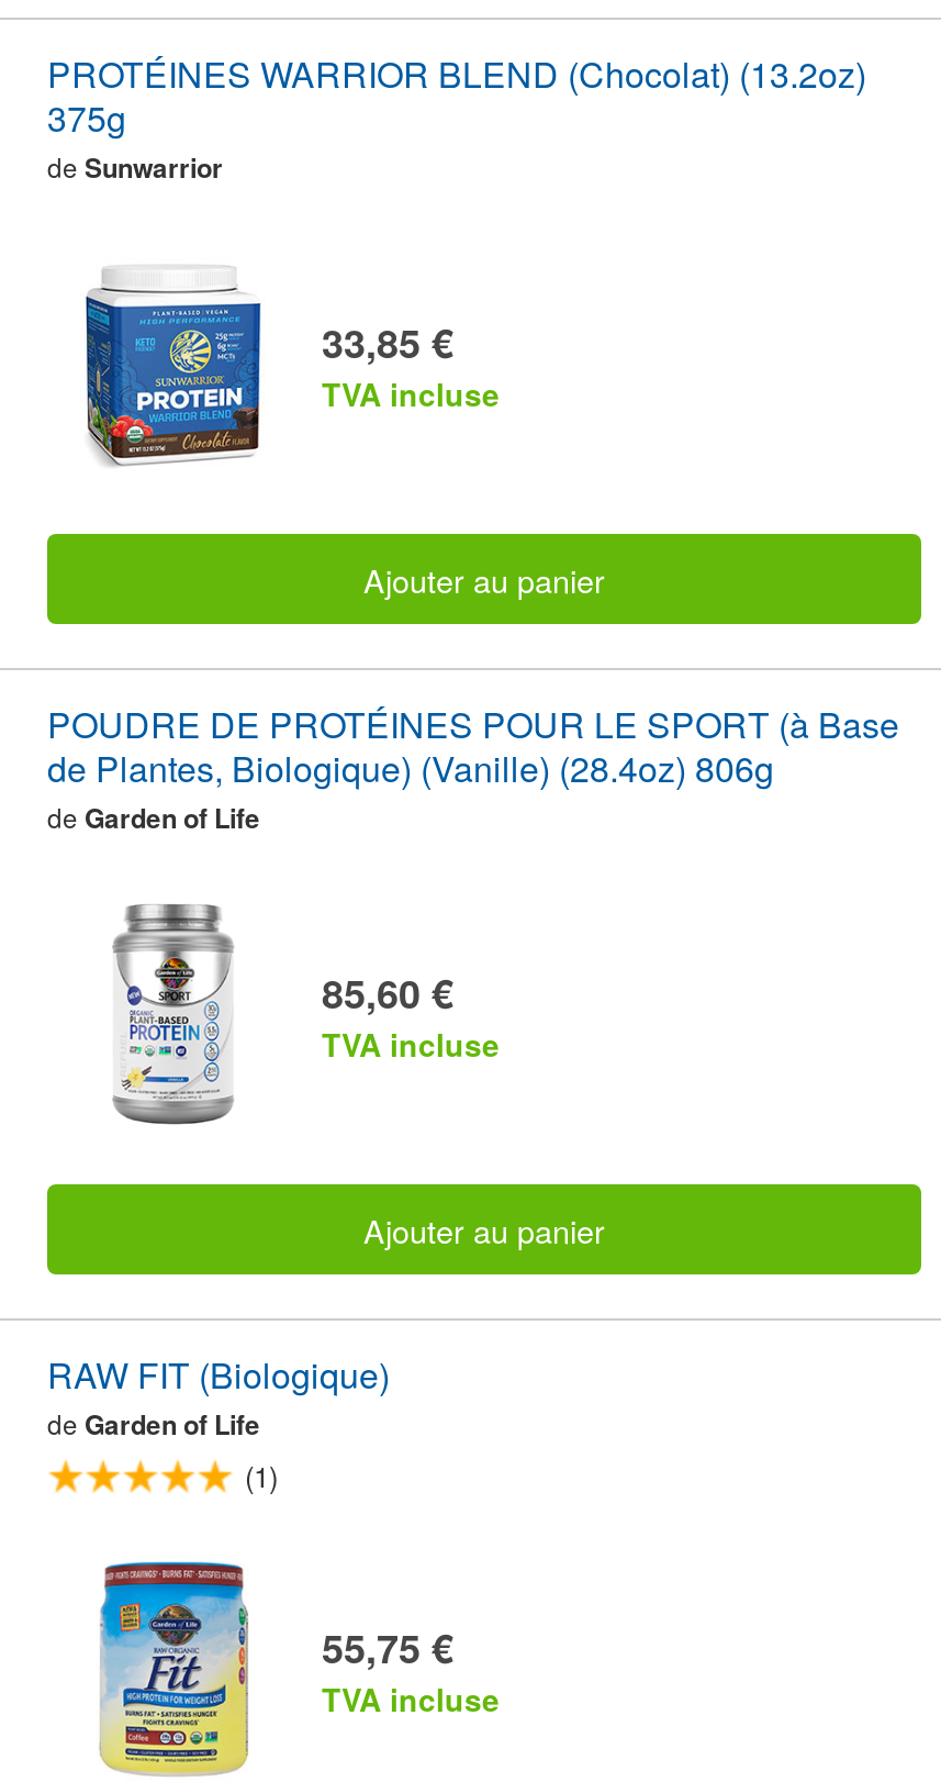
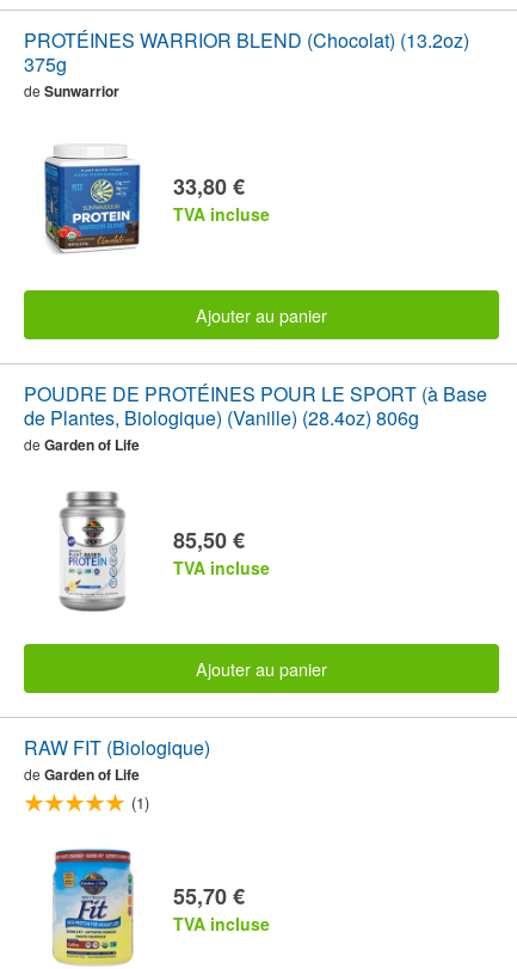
[322,315,453,372] 33,85 € -> [173,171,245,202] 33,80 €
[322,965,453,1022] 85,60 € -> [173,525,245,556] 85,50 €
[322,1619,453,1677] 55,75 € -> [173,881,245,912] 55,70 €

